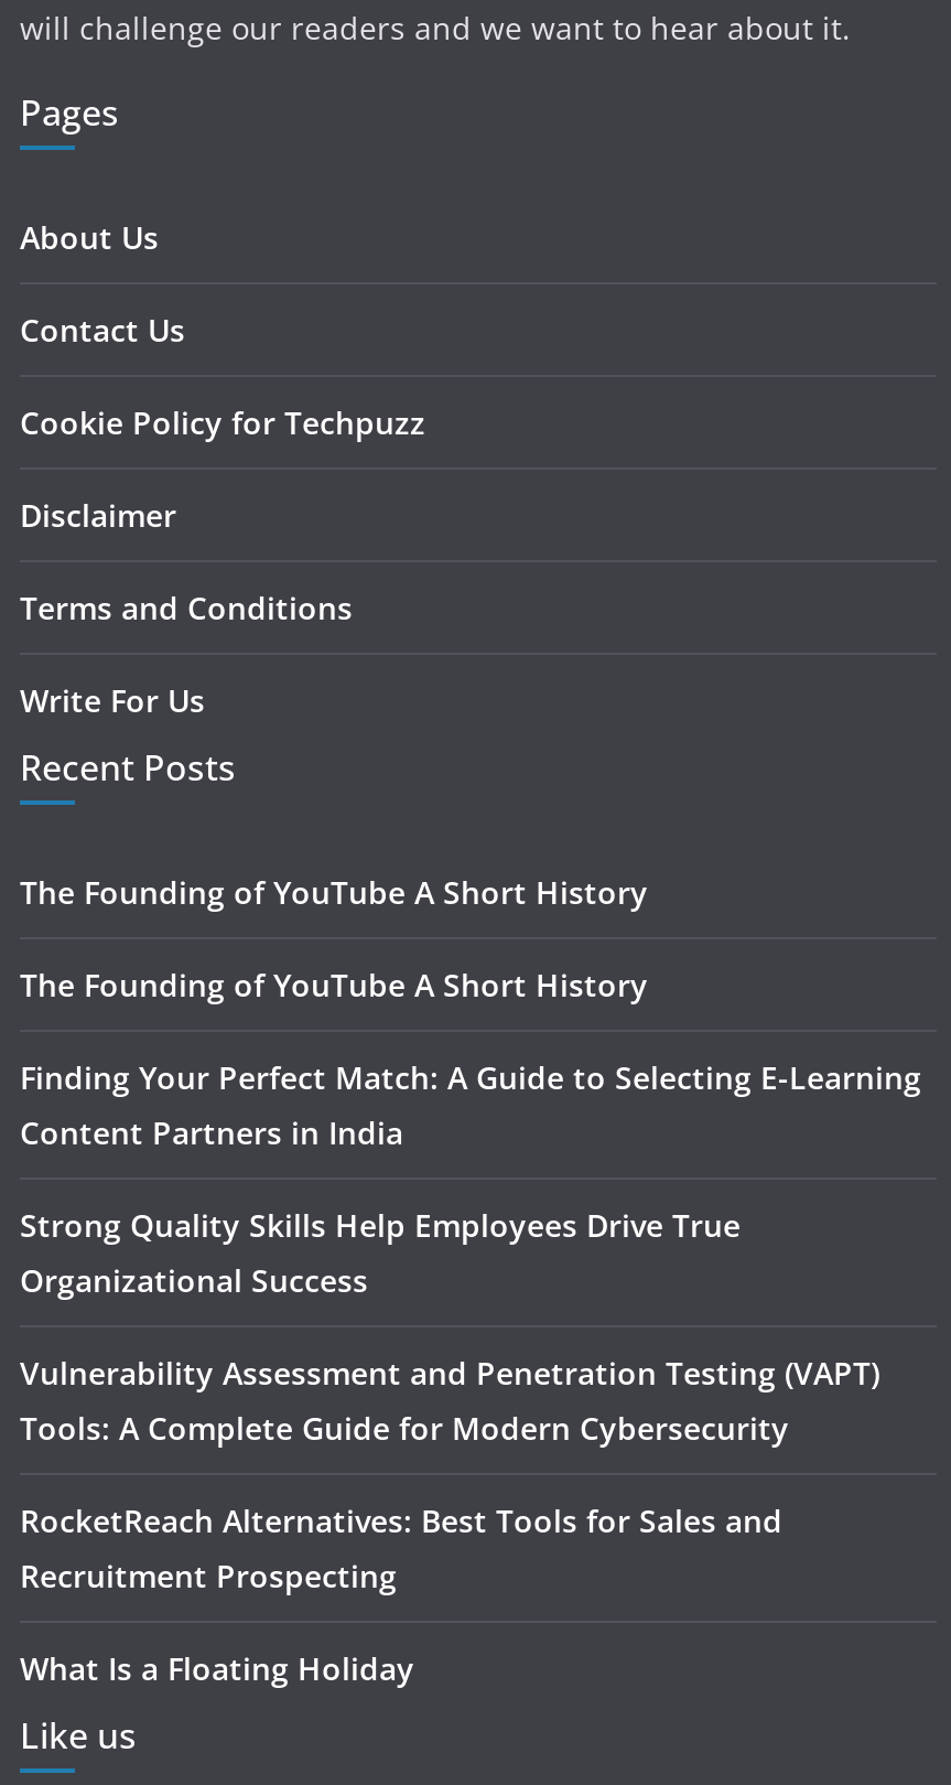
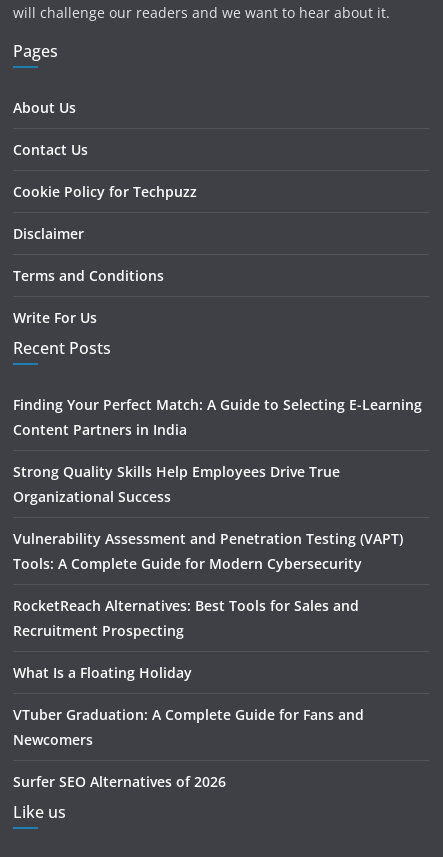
[20,872,648,1006] The Founding of YouTube A Short History | The Founding of YouTube A Short History -> none
moved [20,1057,921,1690] -> [13,395,422,682]: Finding Your Perfect Match: A Guide to Selecting E-Learning | Content Partners in India | Strong Quality Skills Help Employees Drive True | ... | Recruitment Prospecting | What Is a Floating Holiday
none -> [13,705,364,791] VTuber Graduation: A Complete Guide for Fans and | Newcomers | Surfer SEO Alternatives of 2026

